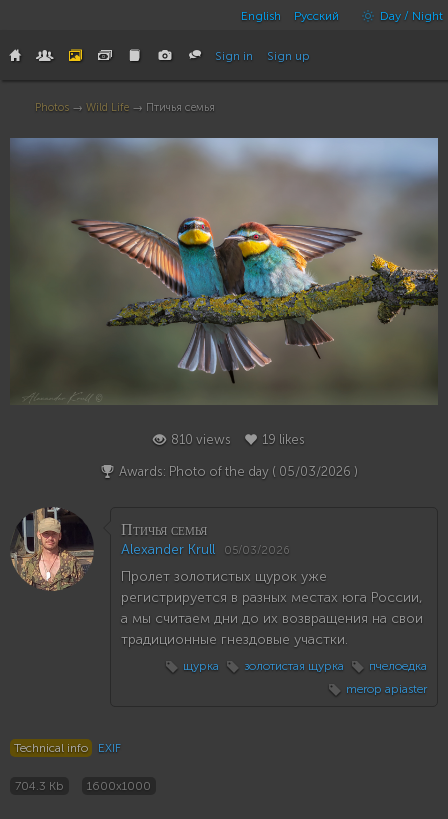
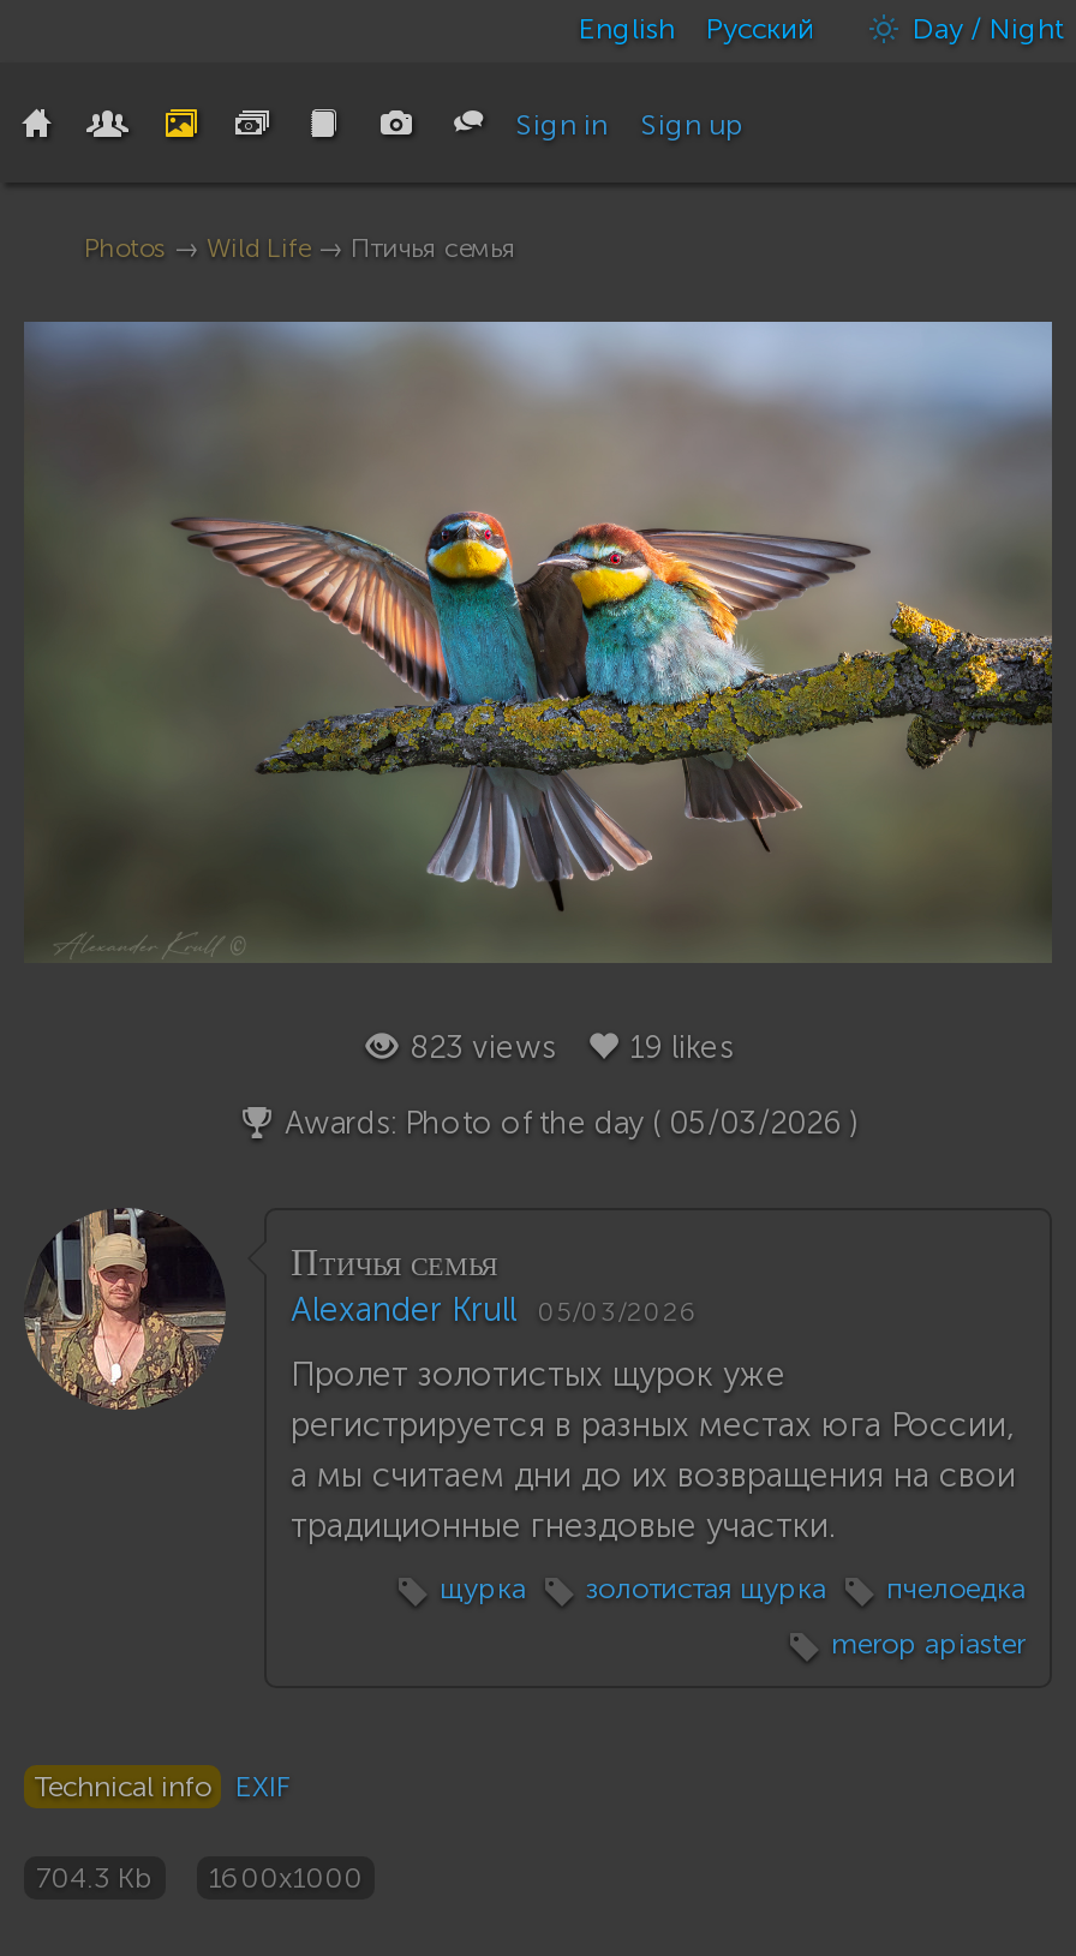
[171,432,305,447] 810 views 19 likes -> [410,1029,734,1065] 823 views 19 likes

